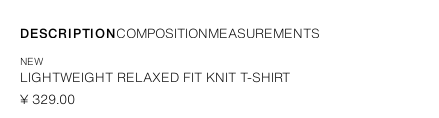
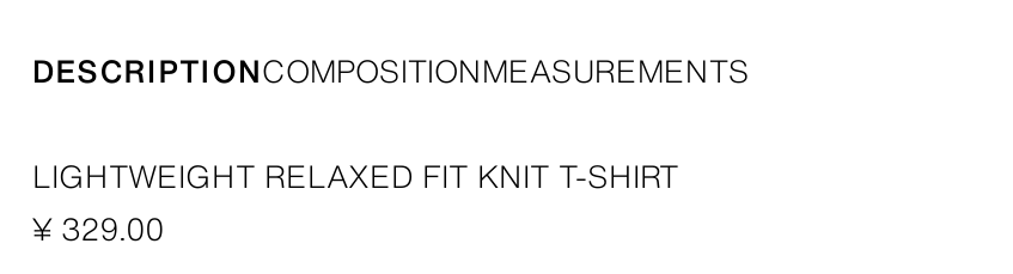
[20,54,43,69] NEW -> none

